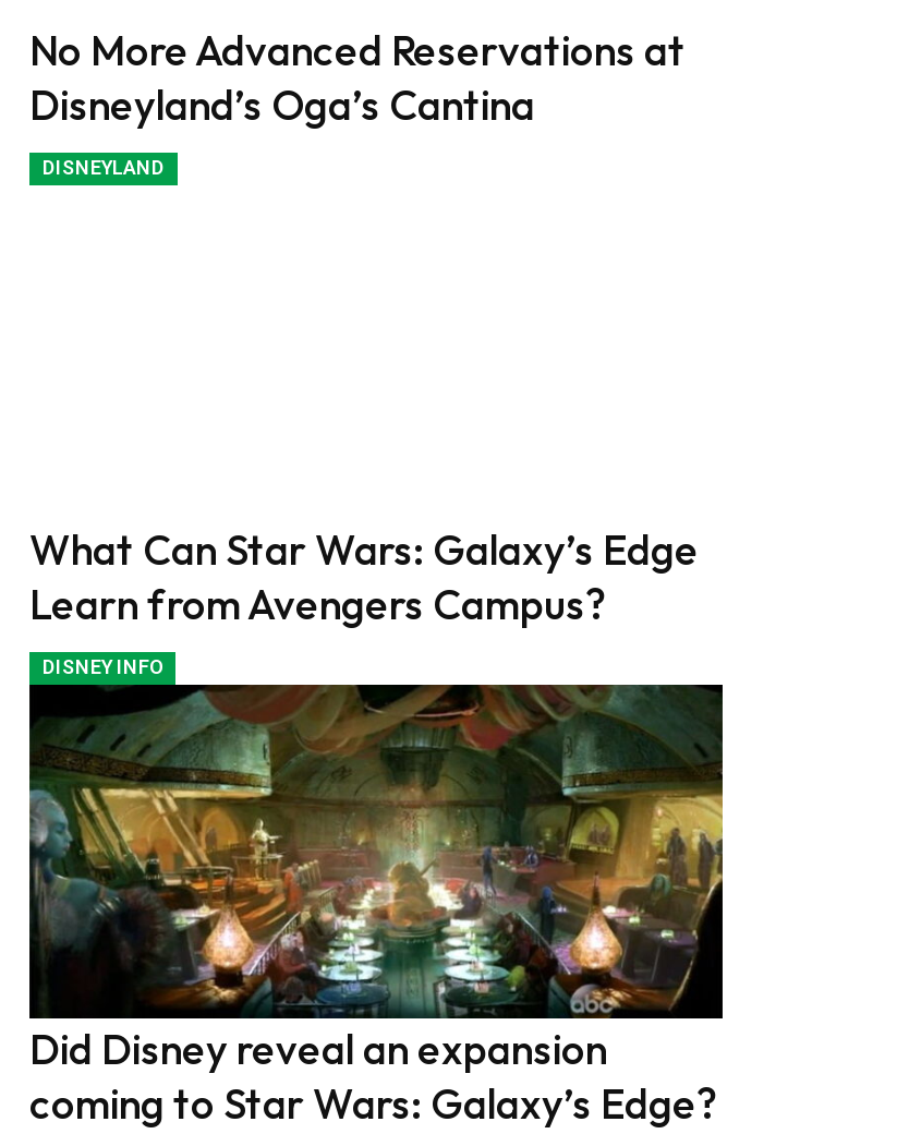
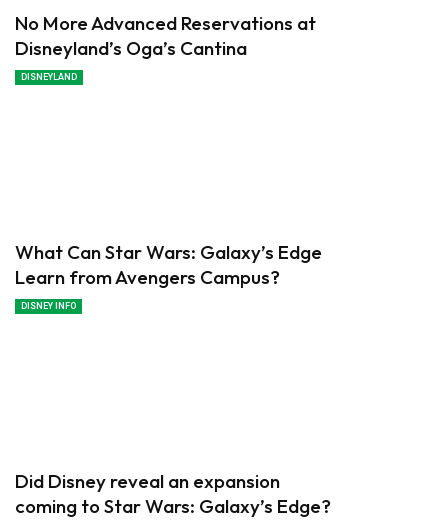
[27,683,725,1021] [image] -> none

